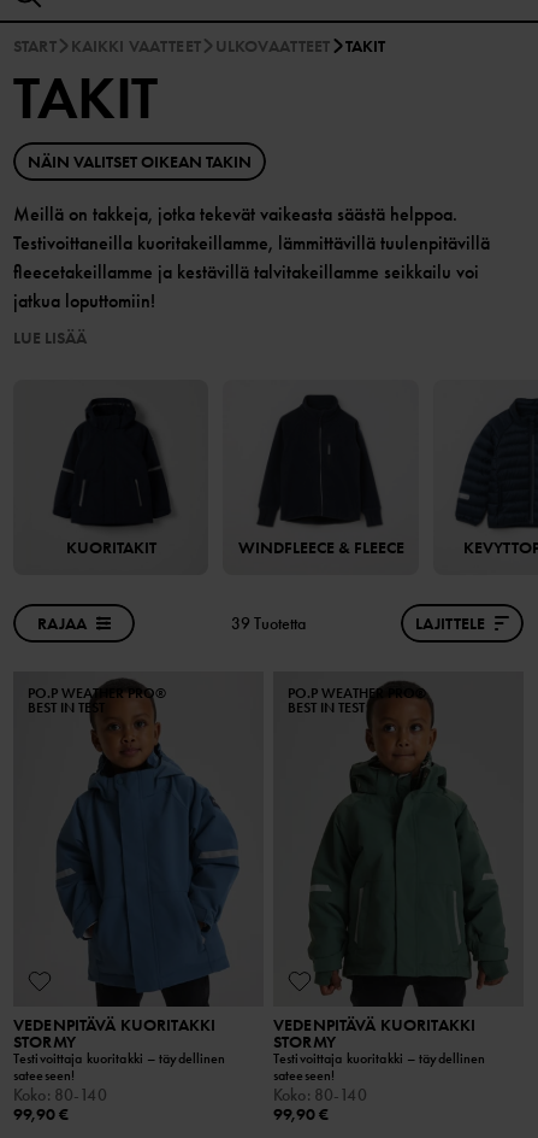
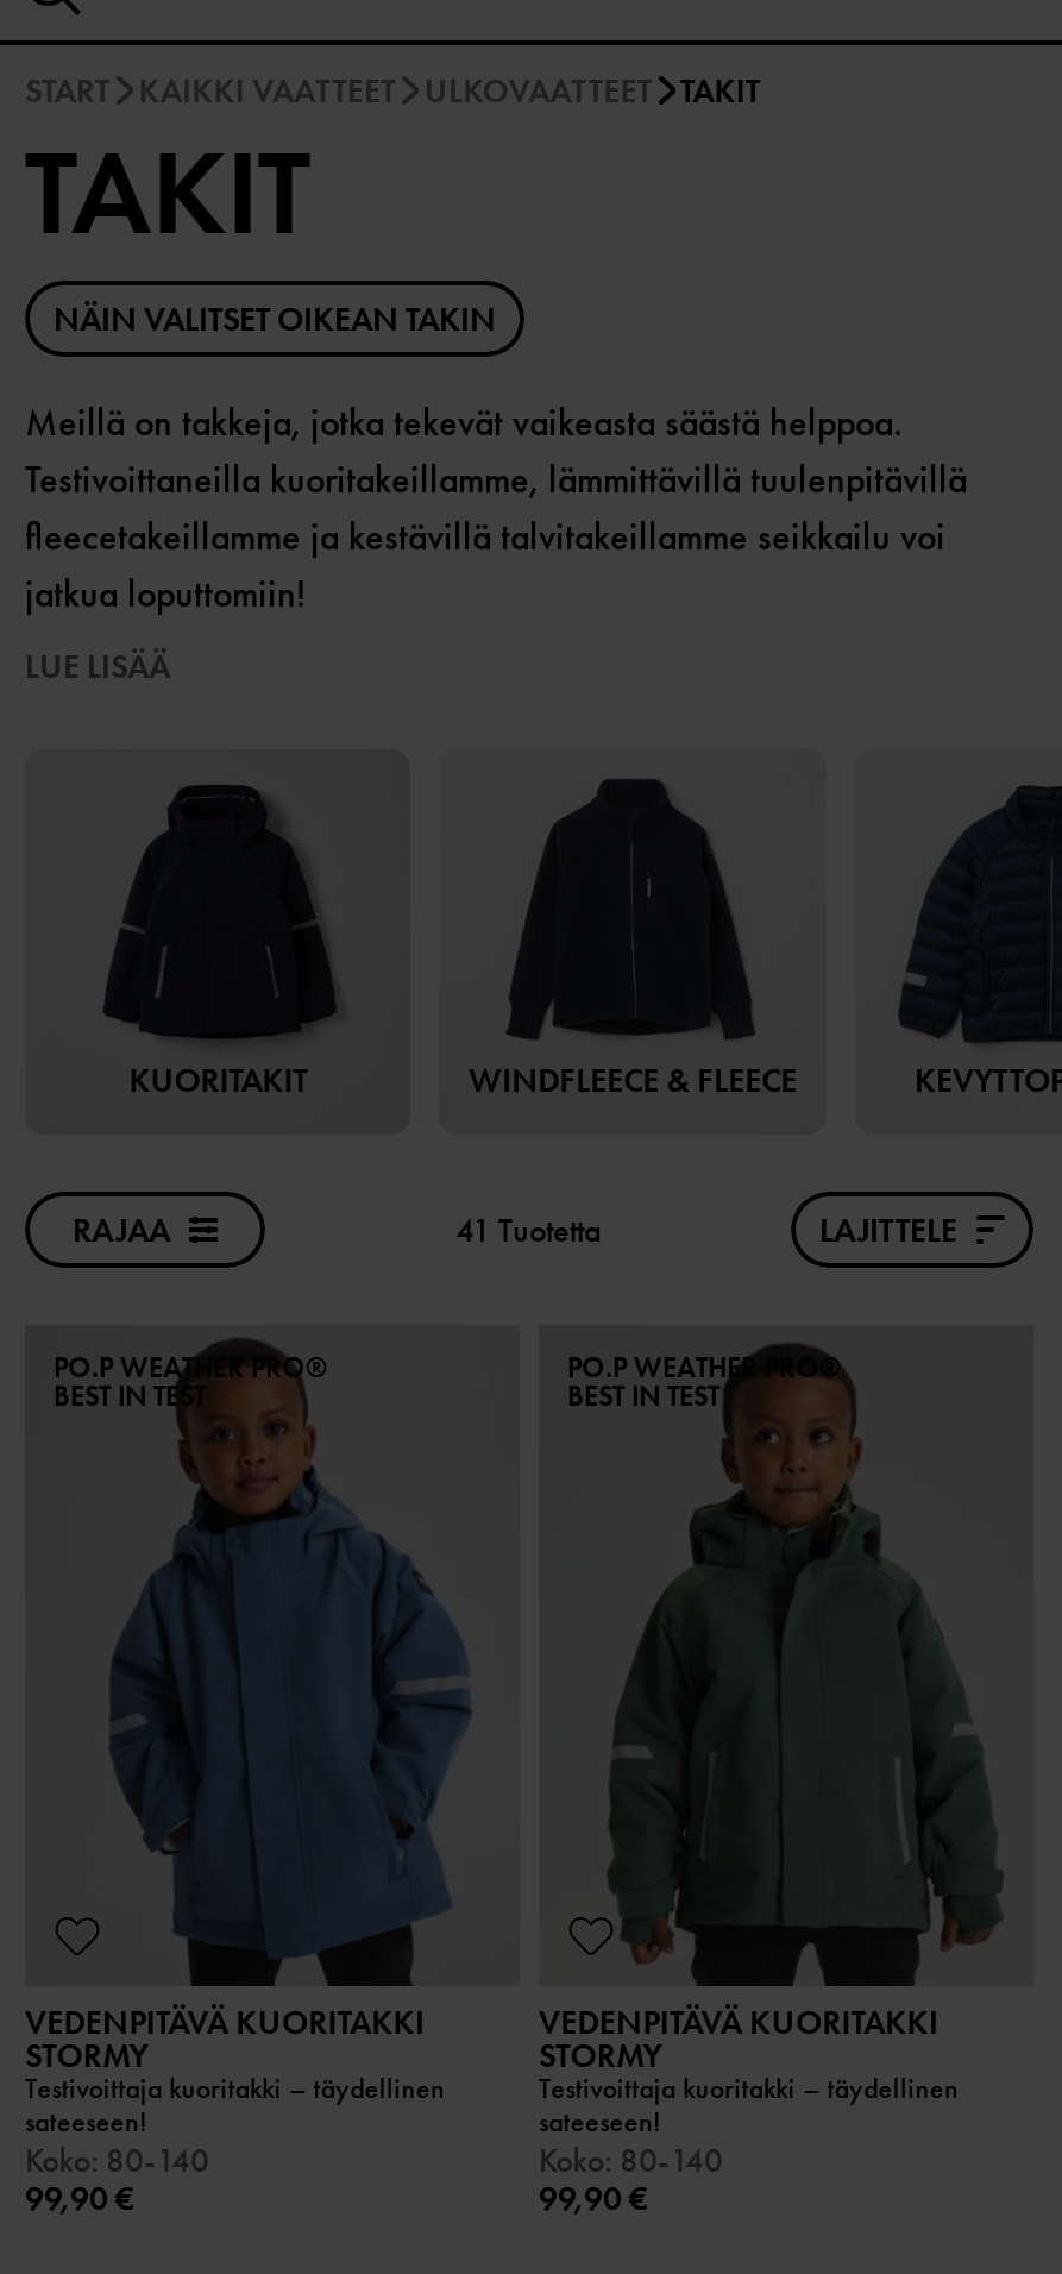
[230,613,305,635] 39 Tuotetta -> [455,1209,601,1252] 41 Tuotetta

